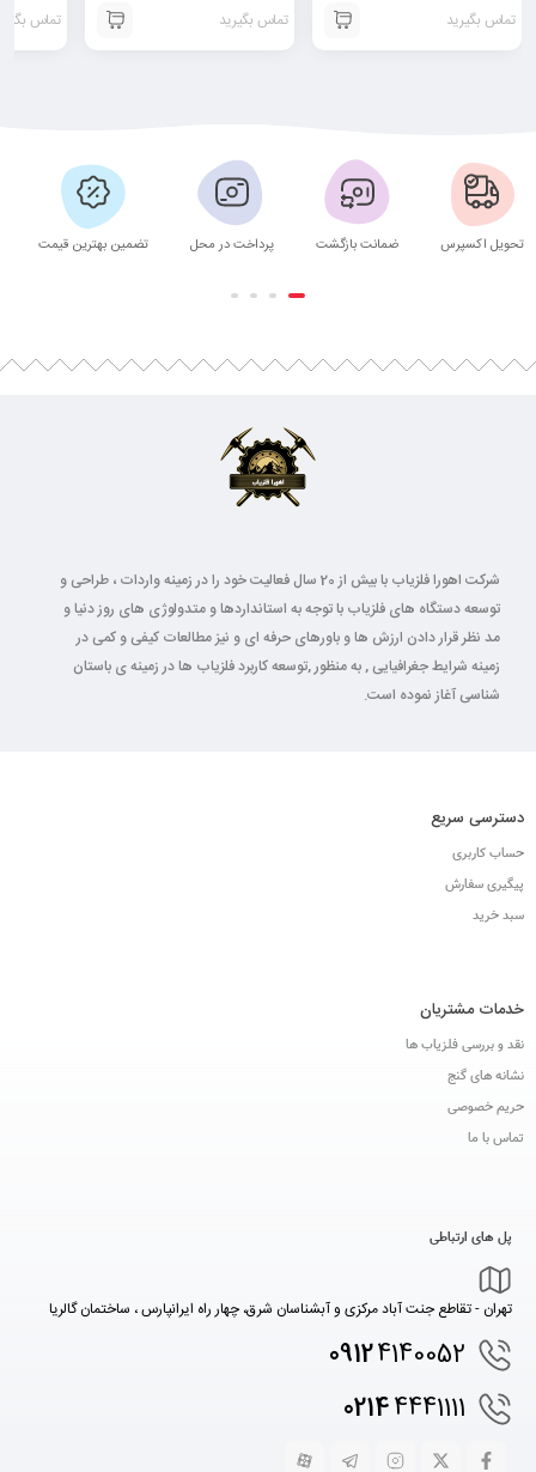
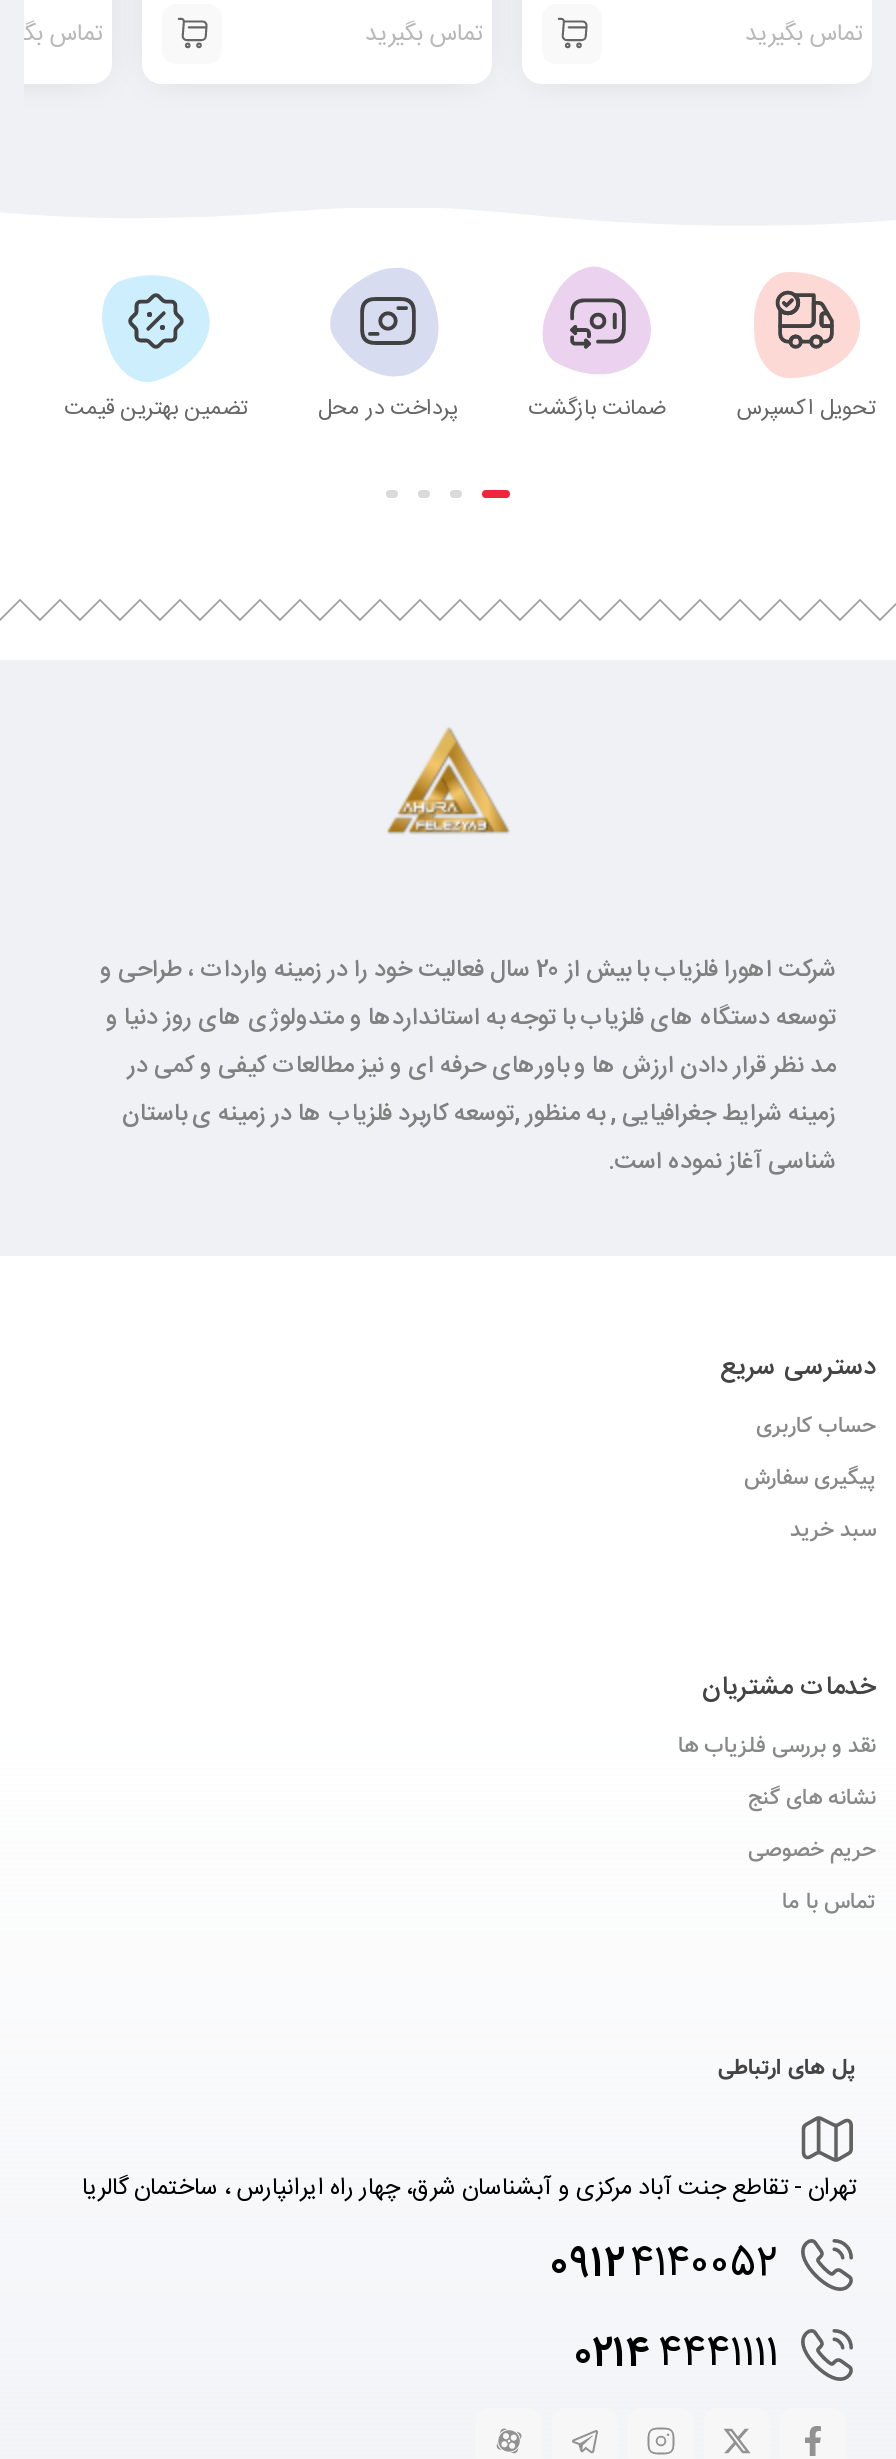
[219,426,317,509] [image] -> [368,716,528,846] [image]

